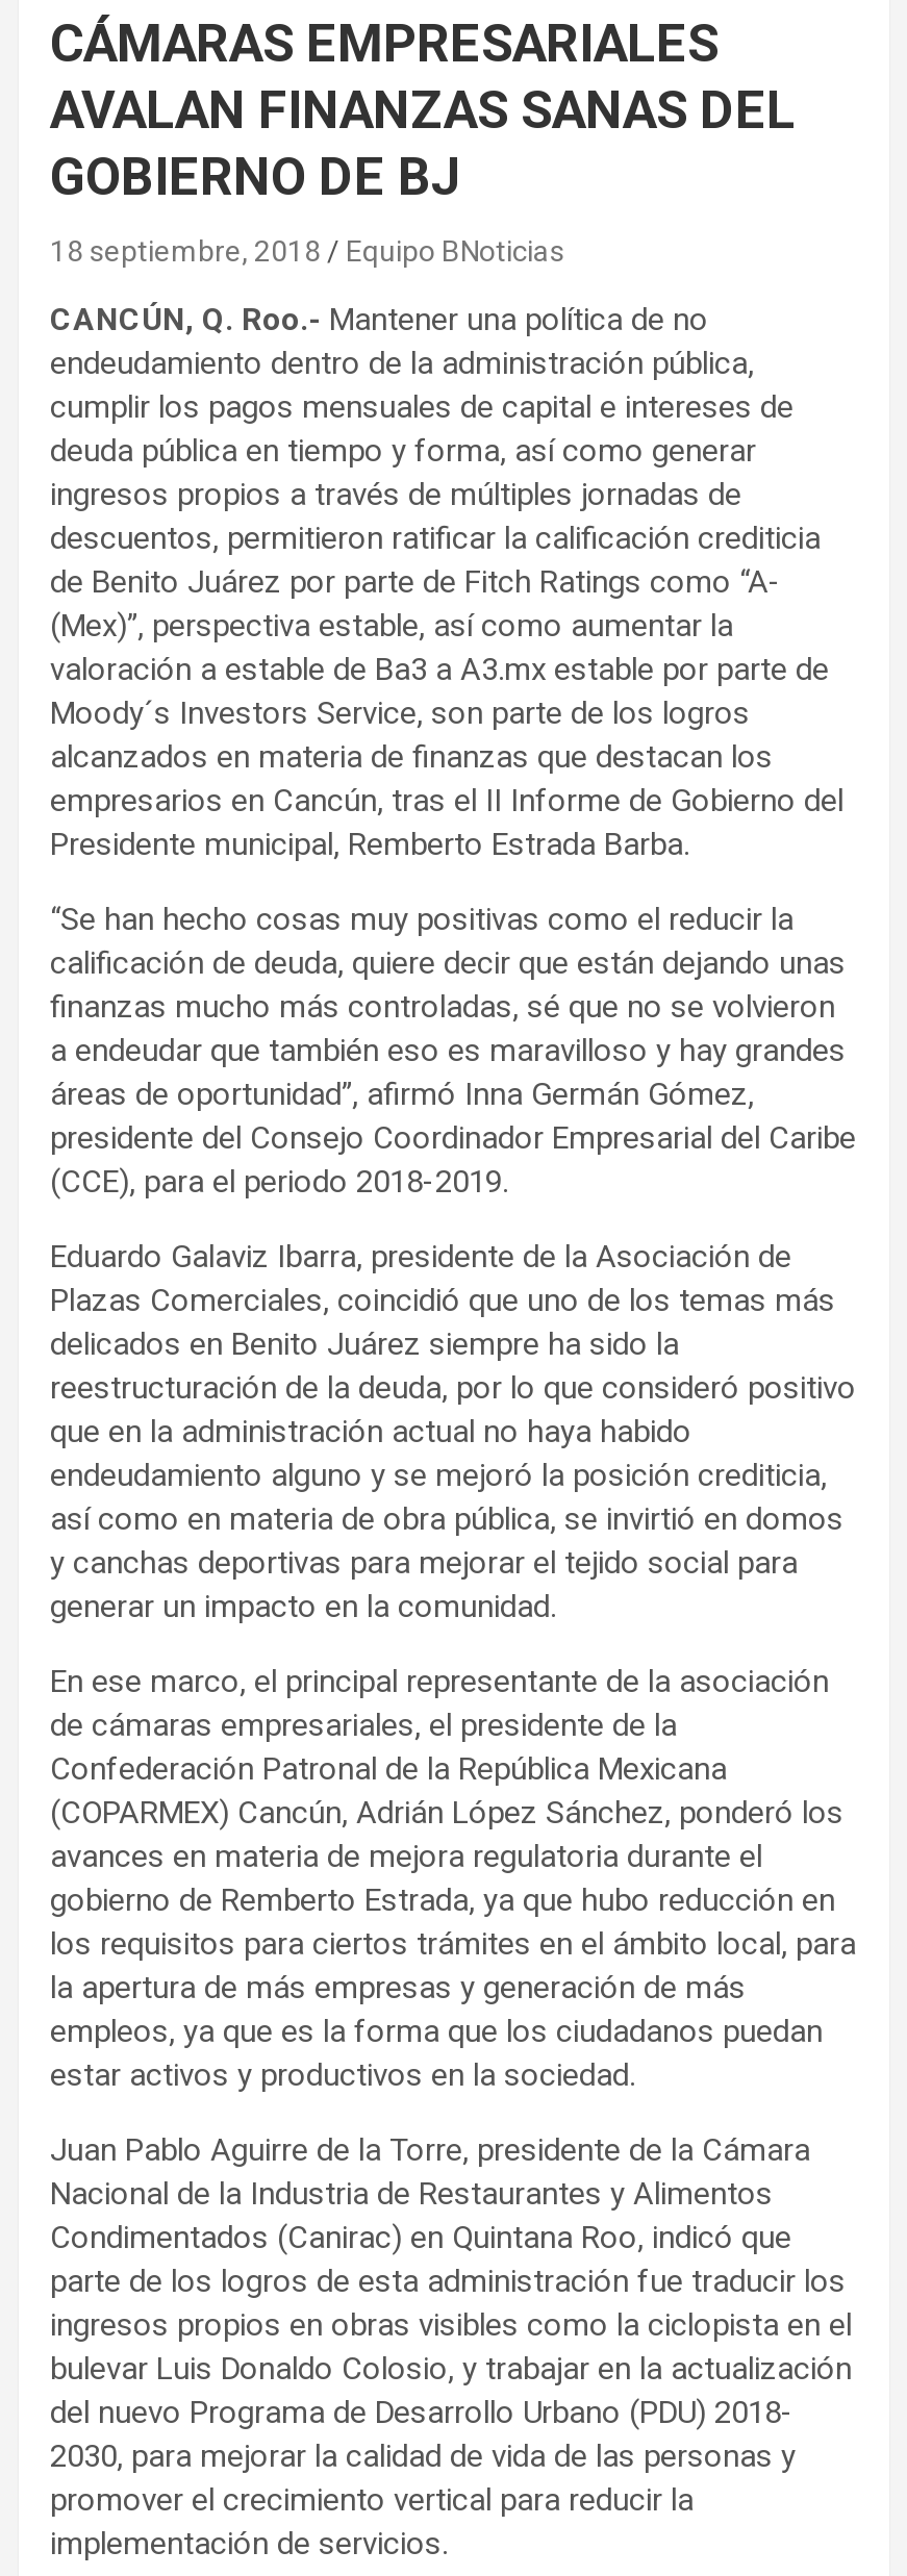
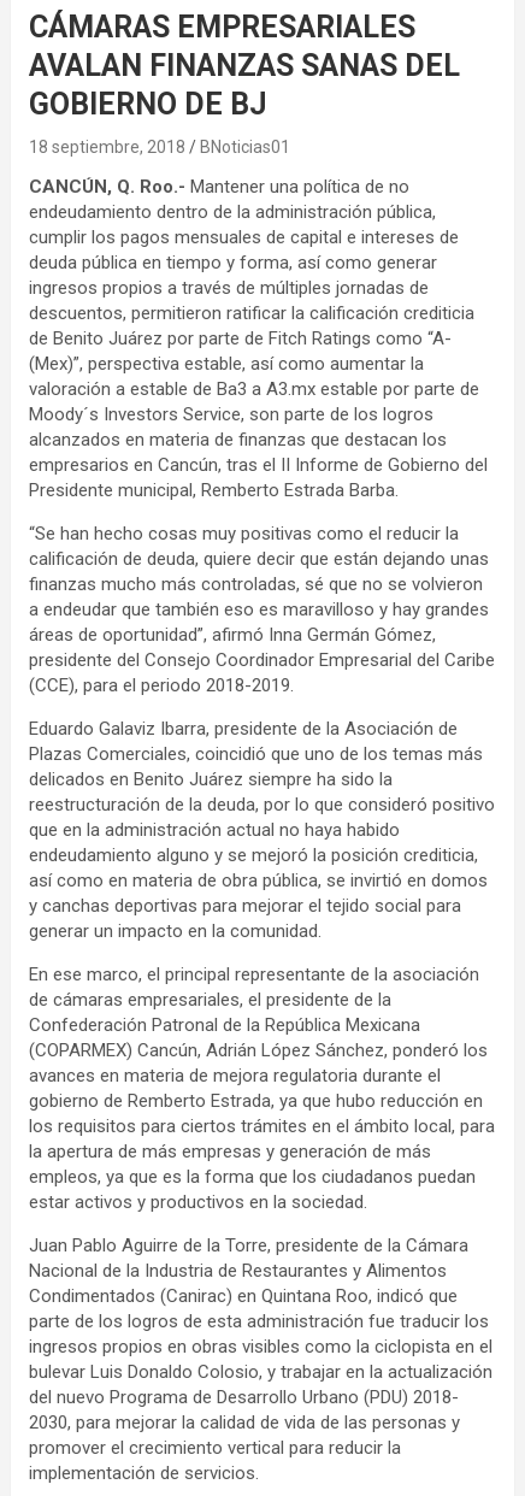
[346,235,564,269] Equipo BNoticias -> [200,138,290,157] BNoticias01

